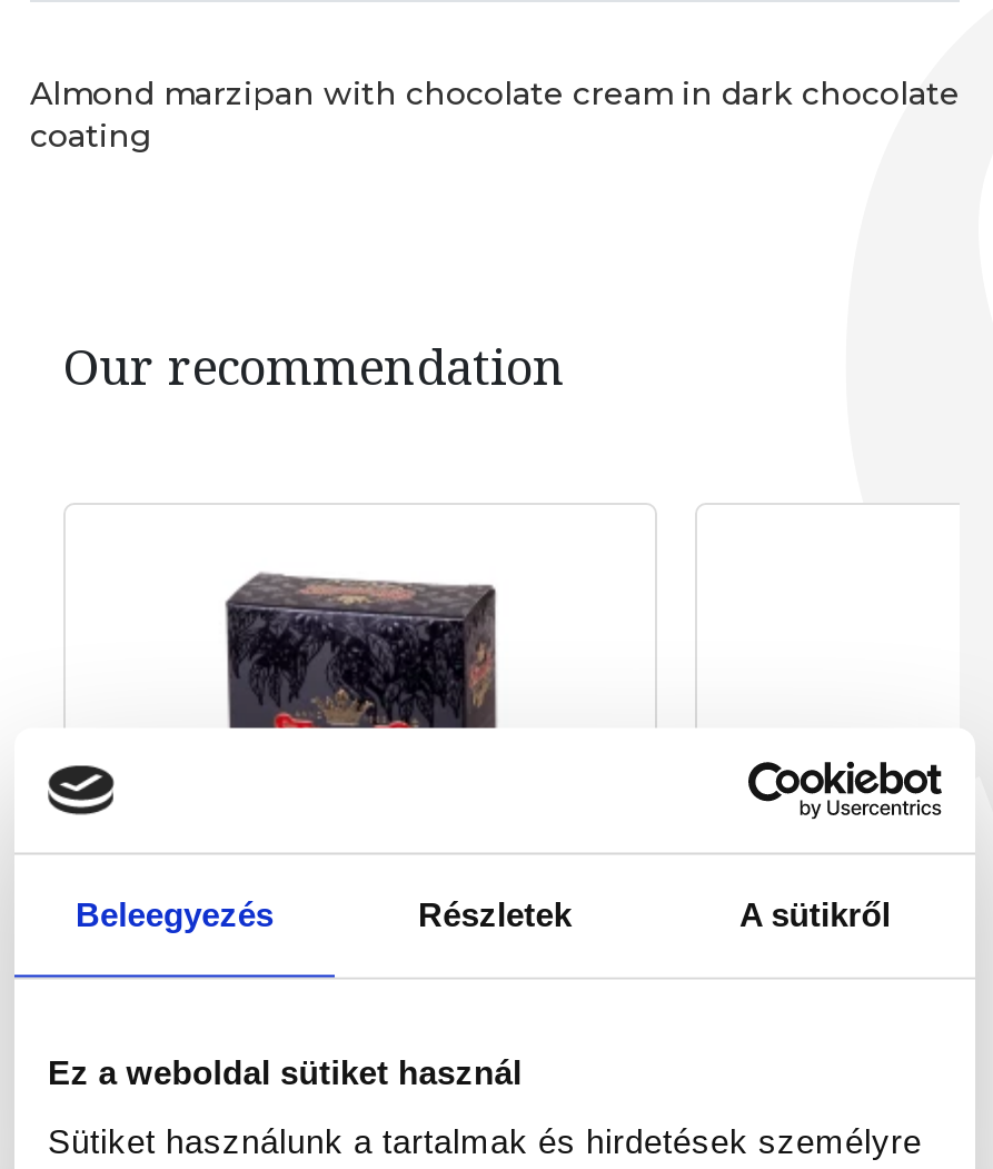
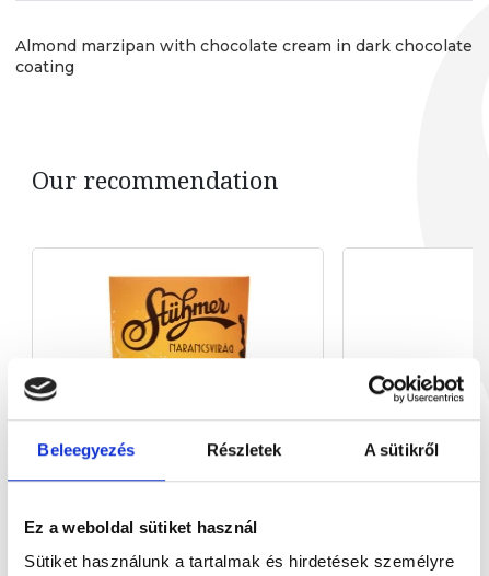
[219,561,508,730] [image] -> [107,275,252,359] [image]

